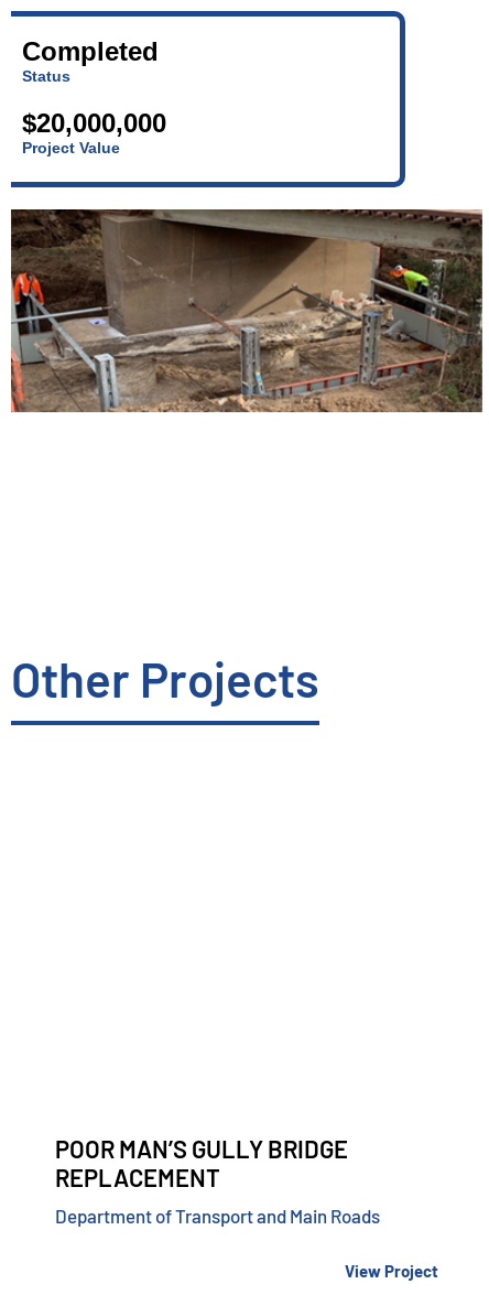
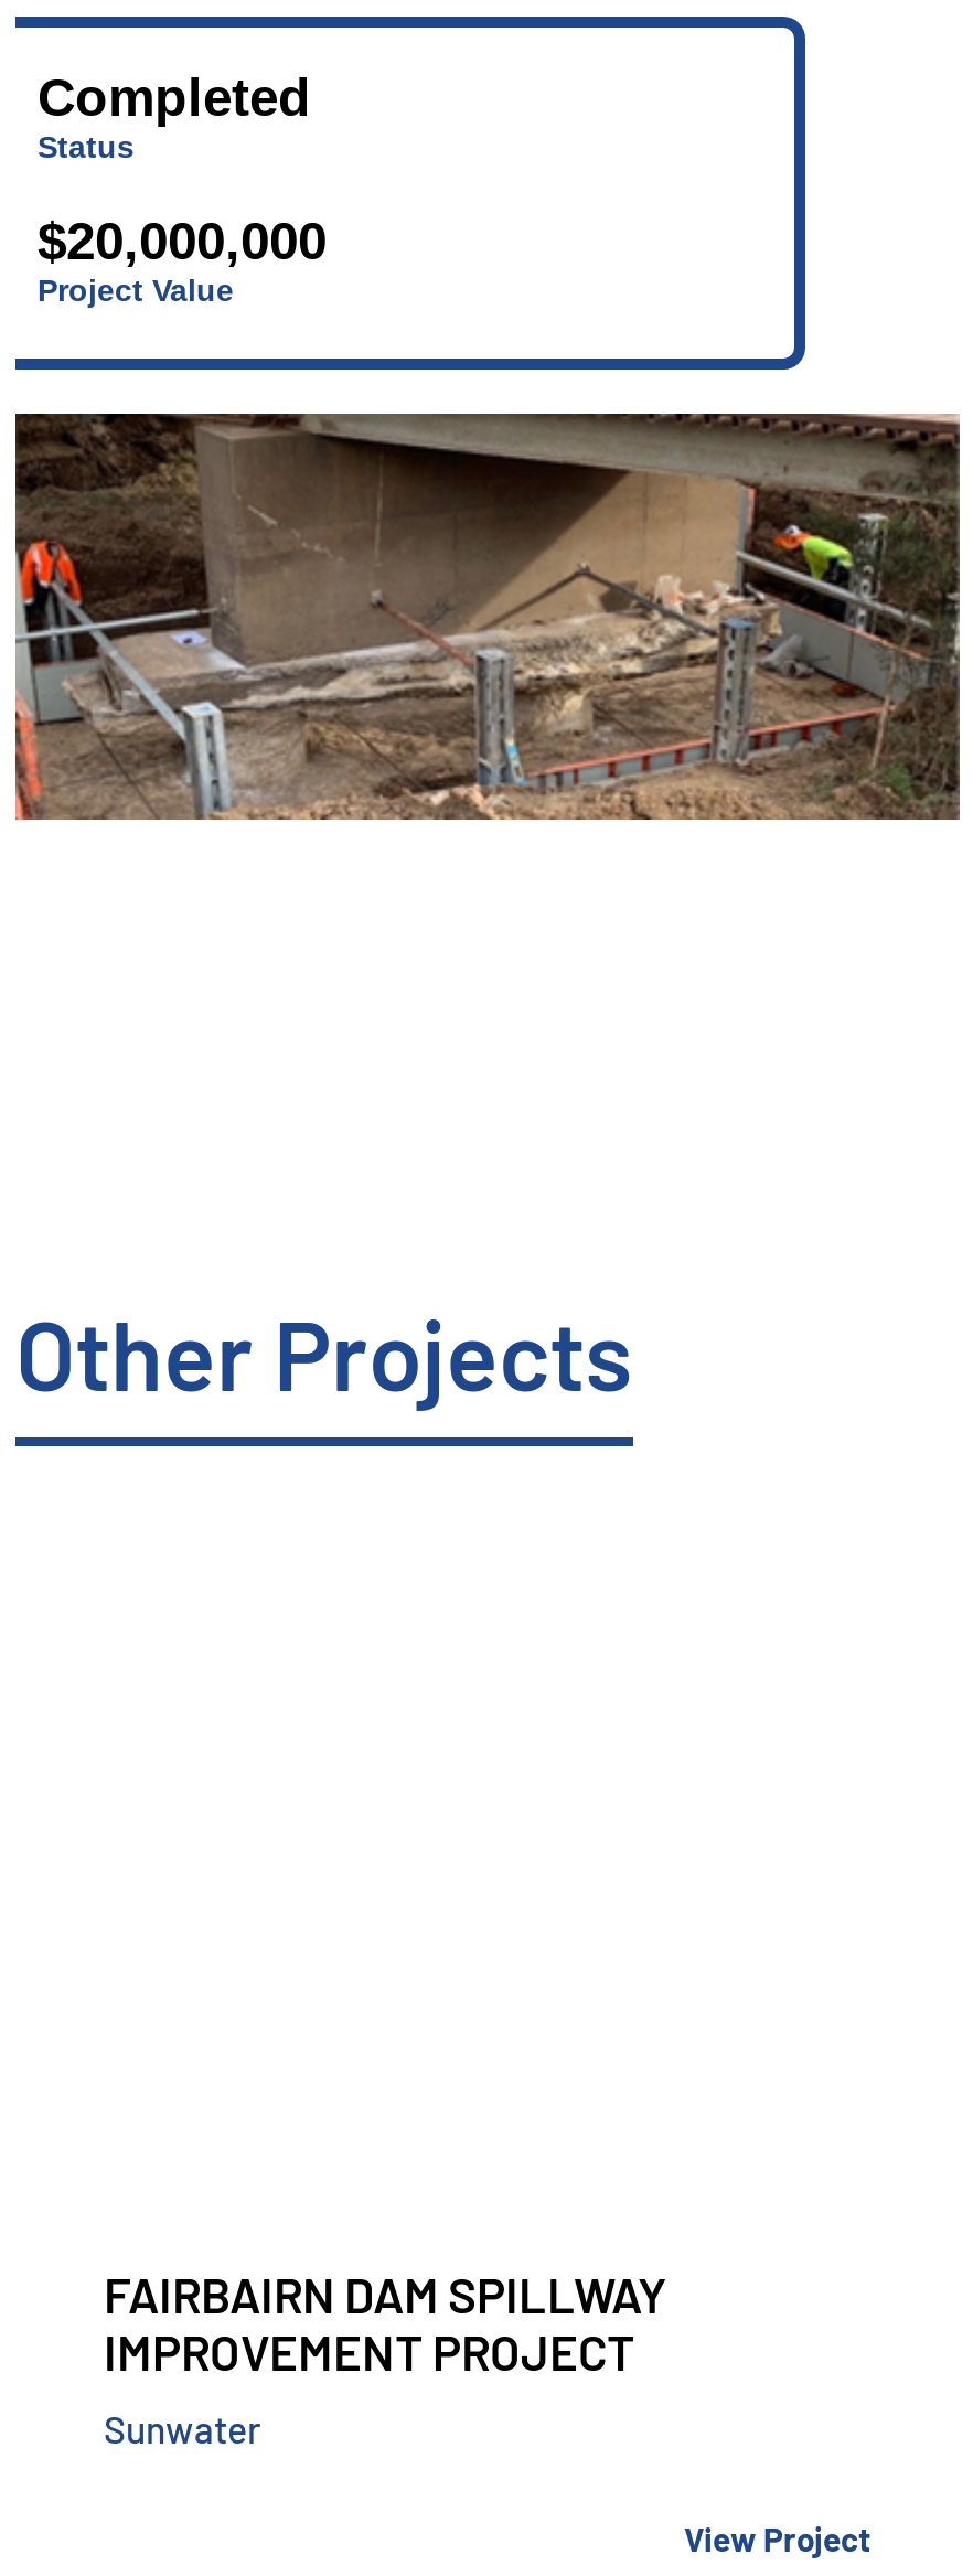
[55,1134,348,1191] POOR MAN’S GULLY BRIDGE | REPLACEMENT -> [104,2264,666,2379] FAIRBAIRN DAM SPILLWAY | IMPROVEMENT PROJECT
[55,1204,380,1226] Department of Transport and Main Roads -> [104,2405,260,2449] Sunwater

